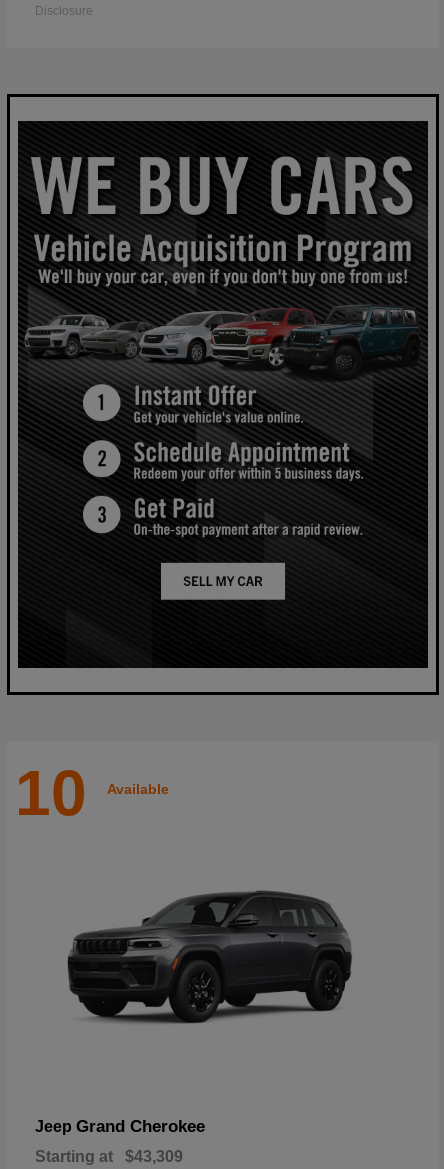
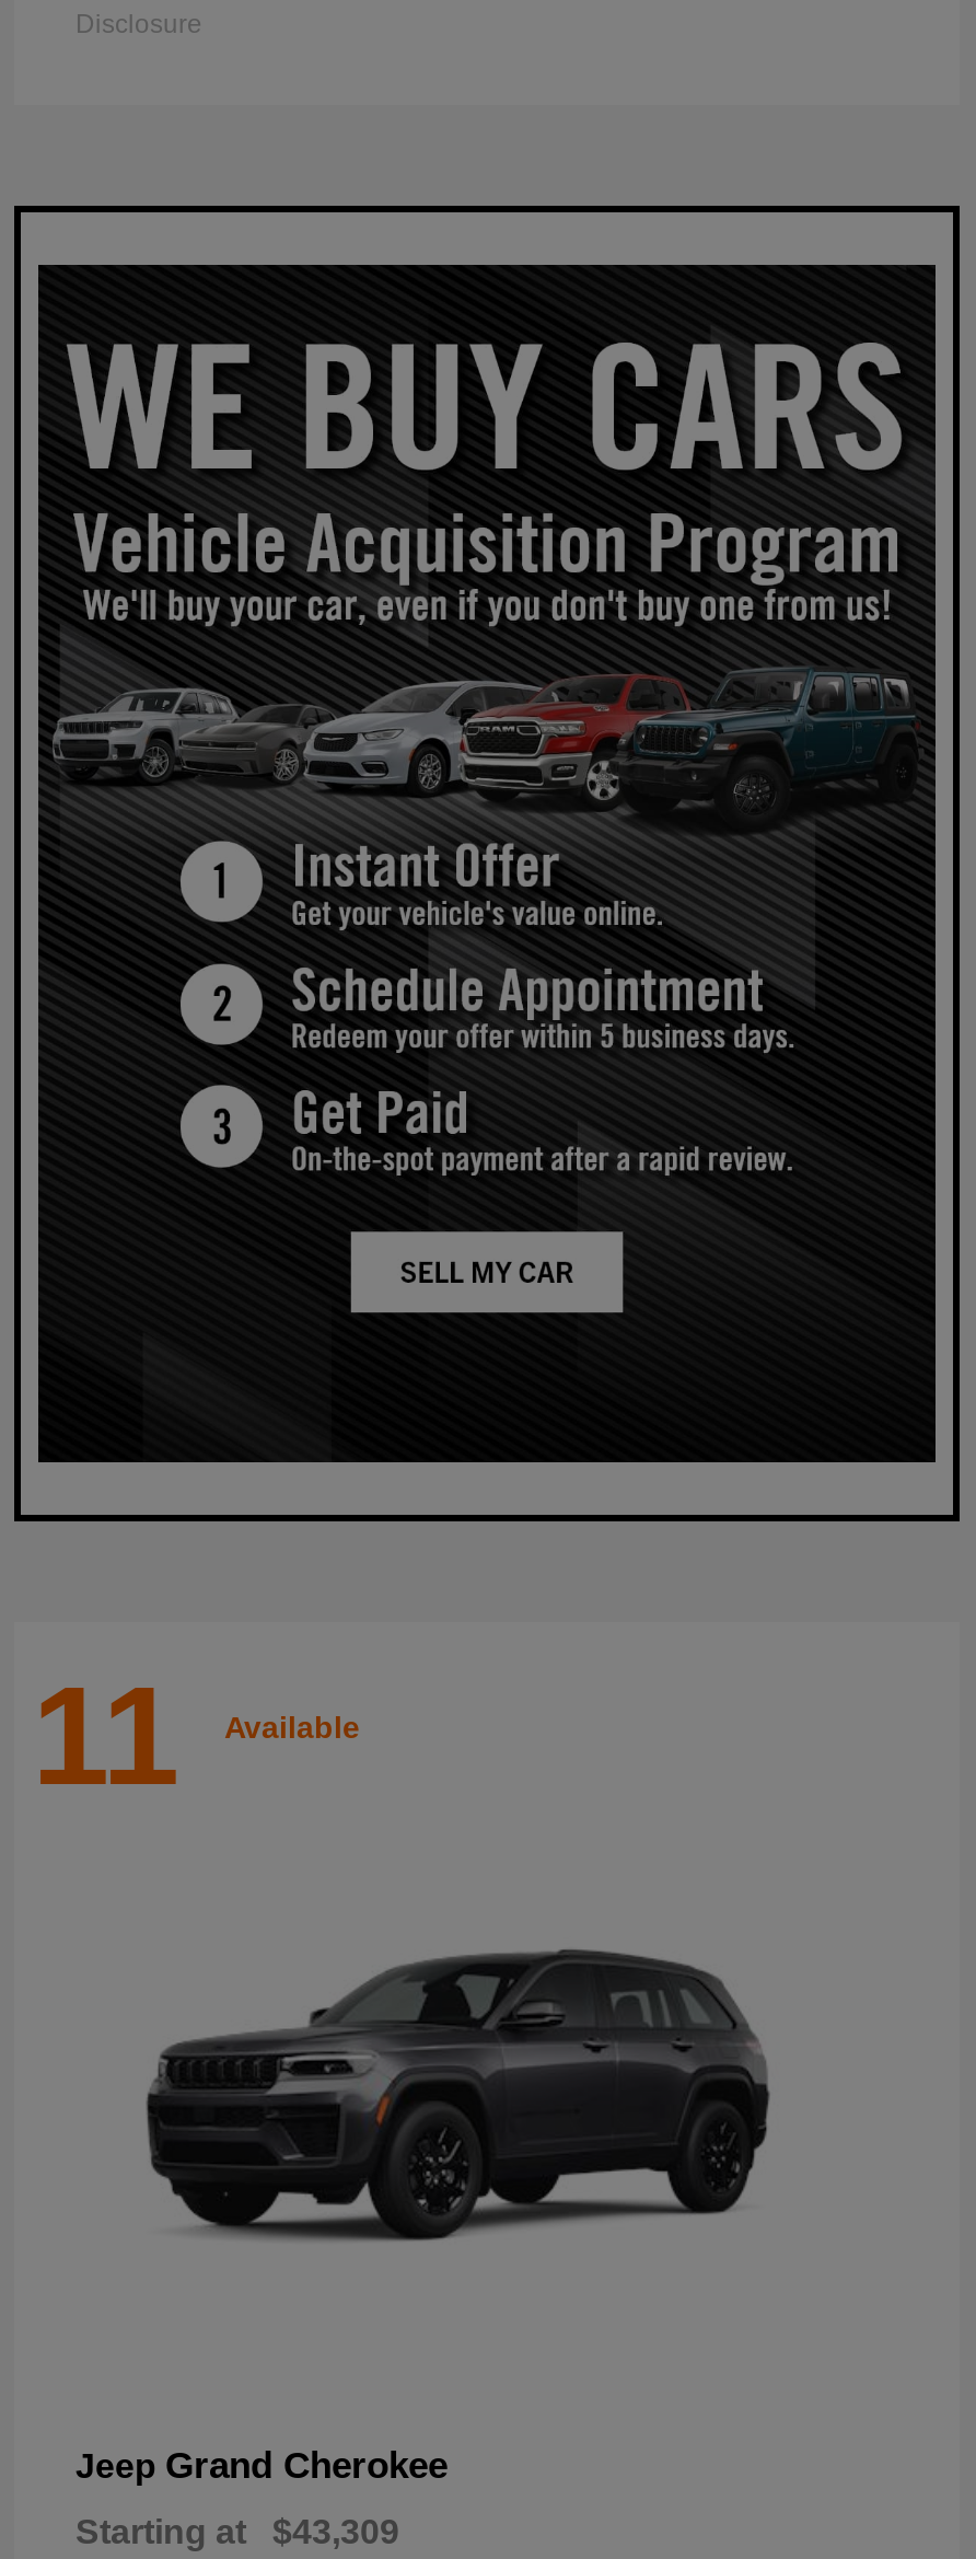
[15,757,169,829] 10 Available -> [32,1657,360,1815] 11 Available

